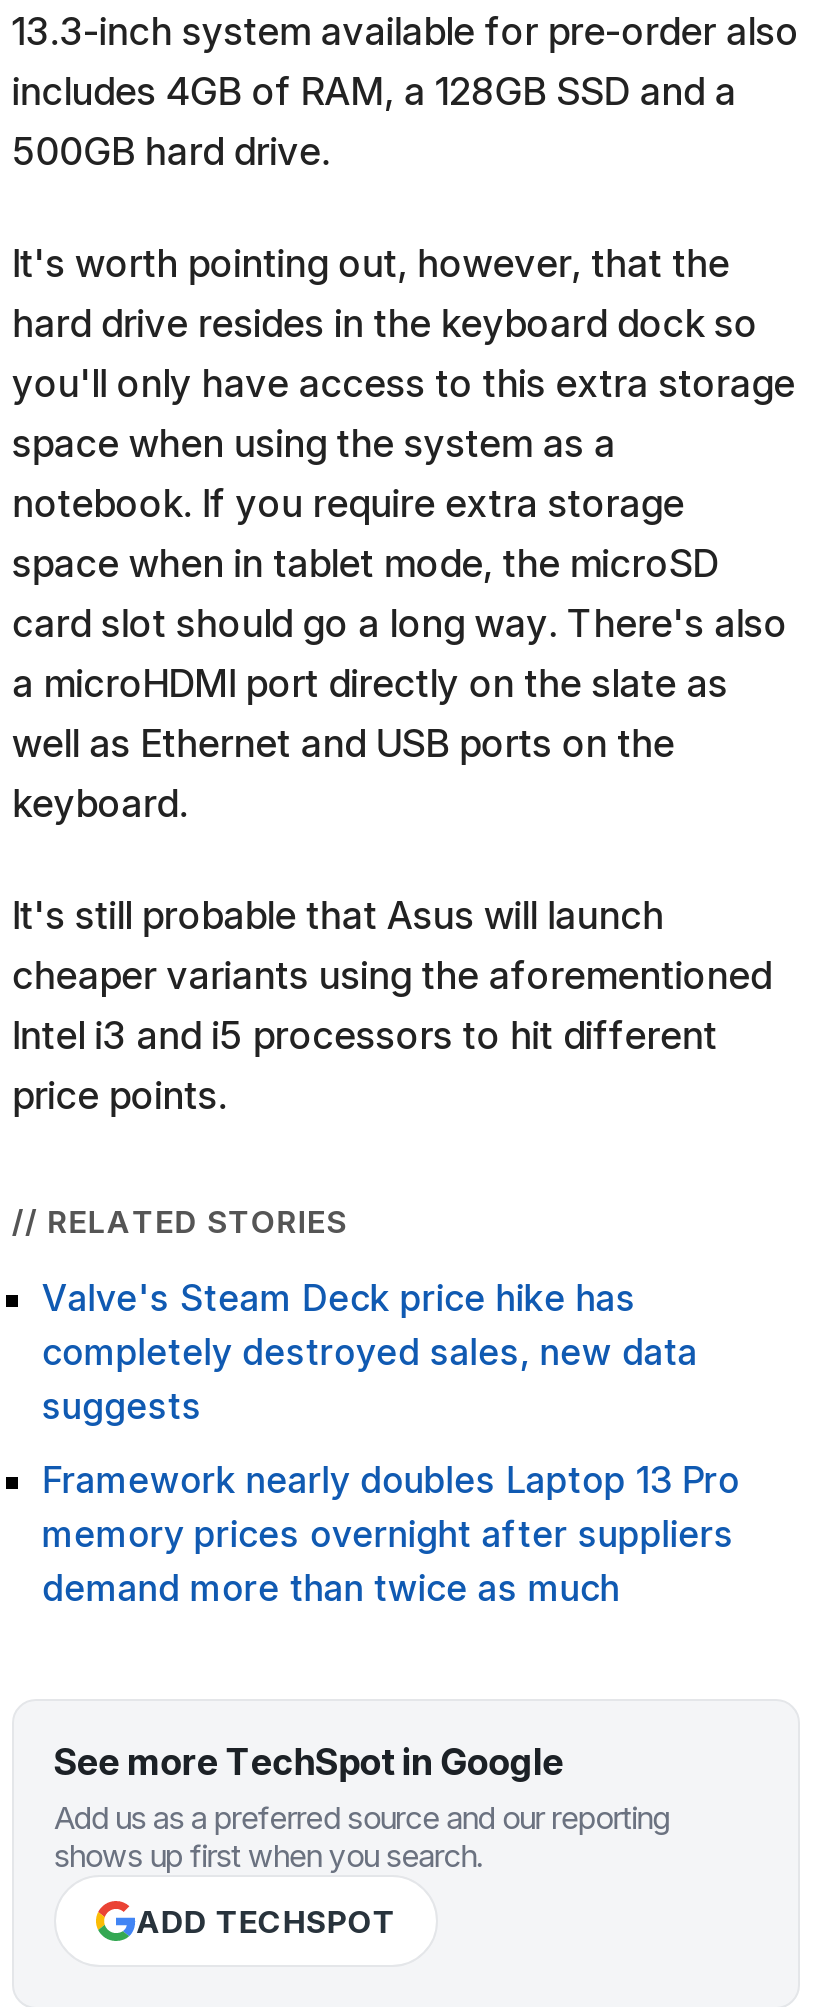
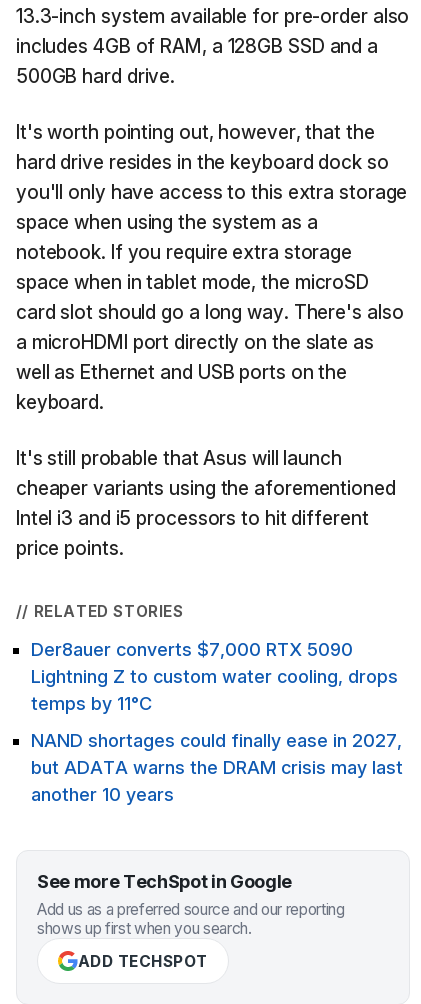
[42,1277,698,1427] Valve's Steam Deck price hike has | completely destroyed sales, new data | suggests -> [31,639,398,714] Der8auer converts $7,000 RTX 5090 | Lightning Z to custom water cooling, drops | temps by 11°C
[42,1459,740,1609] Framework nearly doubles Laptop 13 Pro | memory prices overnight after suppliers | demand more than twice as much -> [31,730,403,805] NAND shortages could finally ease in 2027, | but ADATA warns the DRAM crisis may last | another 10 years

